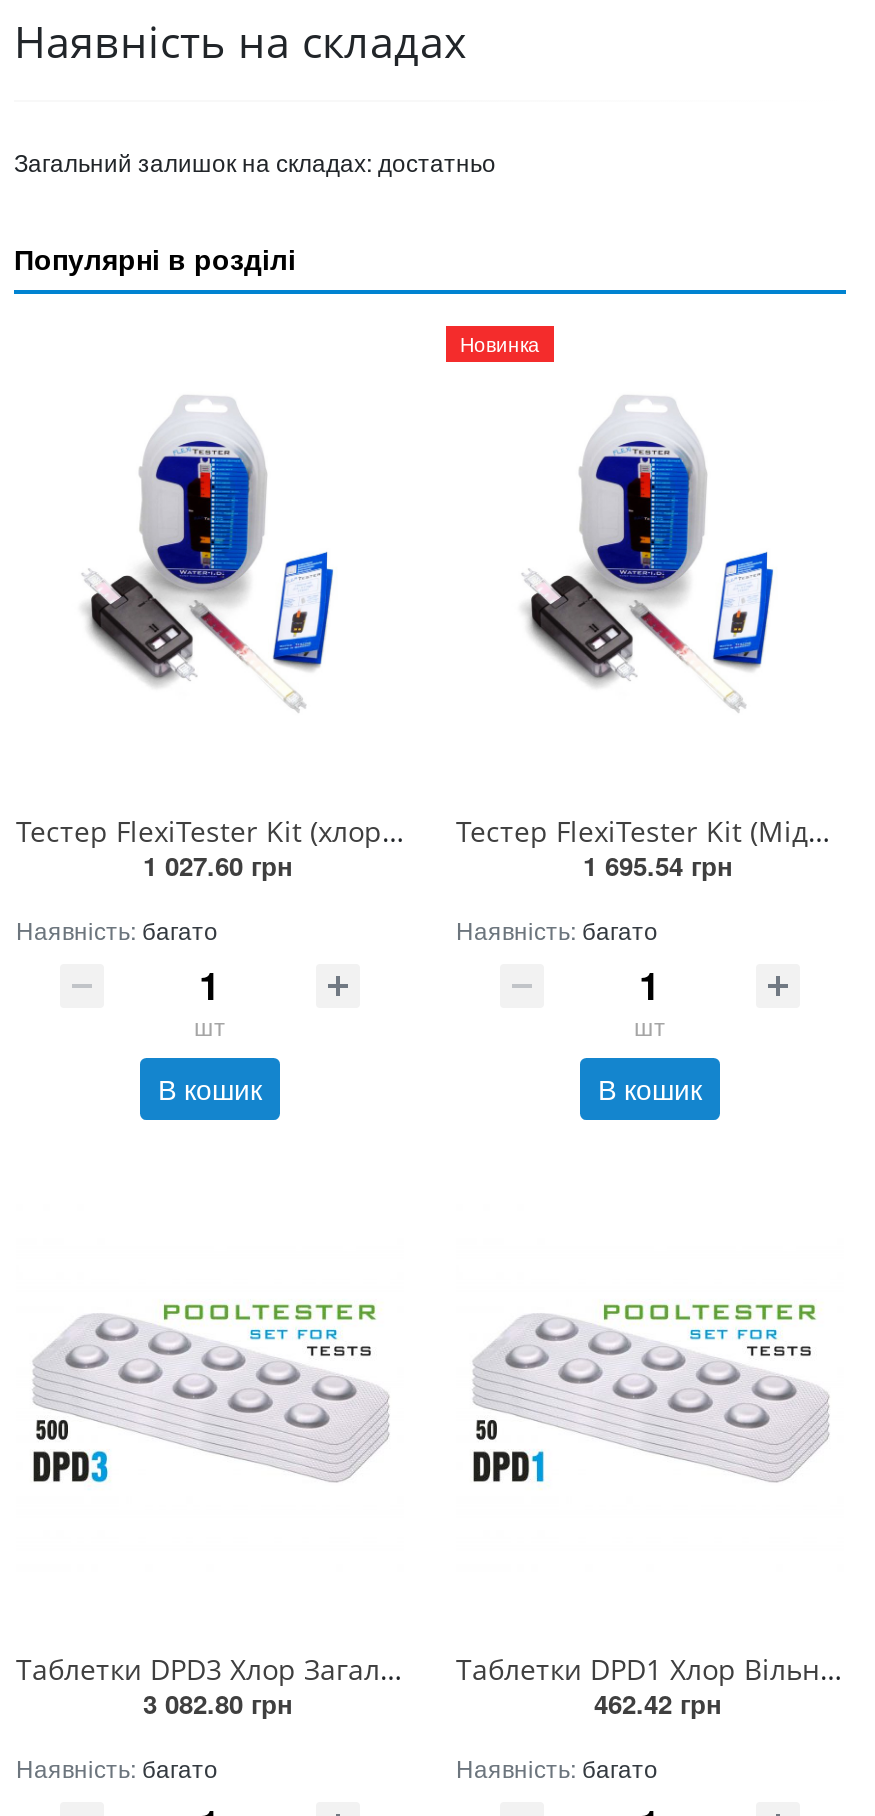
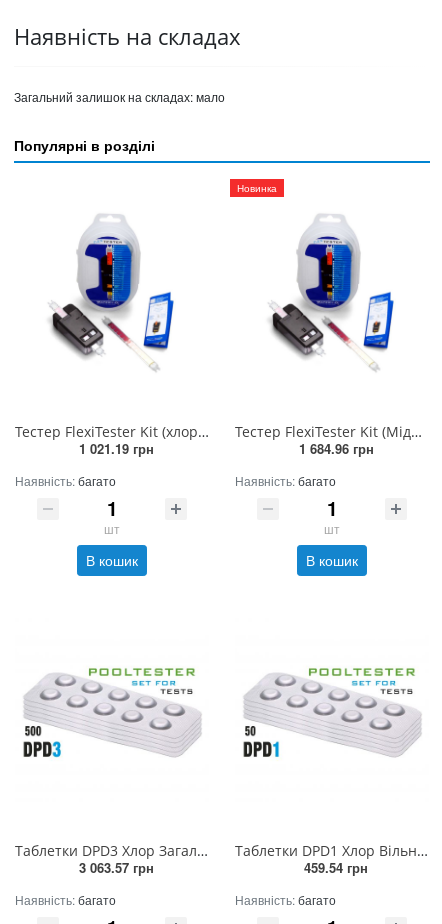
[14,144,496,178] Загальний залишок на складах: достатньо -> [14,88,225,105] Загальний залишок на складах: мало
[143,846,293,884] 1 027.60 грн -> [78,439,153,458] 1 021.19 грн
[583,846,733,884] 1 695.54 грн -> [298,439,373,458] 1 684.96 грн
[143,1684,293,1722] 3 082.80 грн -> [78,858,153,877] 3 063.57 грн
[594,1684,722,1722] 462.42 грн -> [304,858,368,877] 459.54 грн

